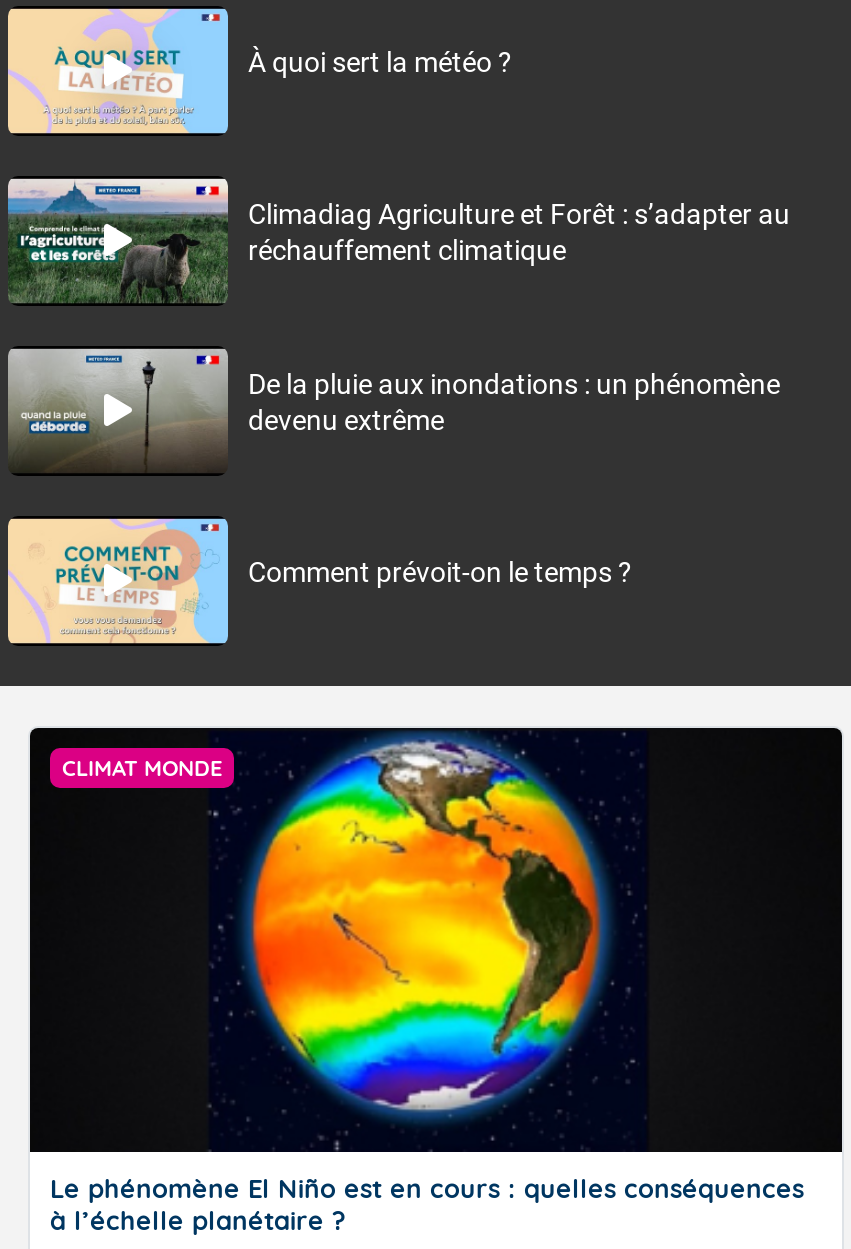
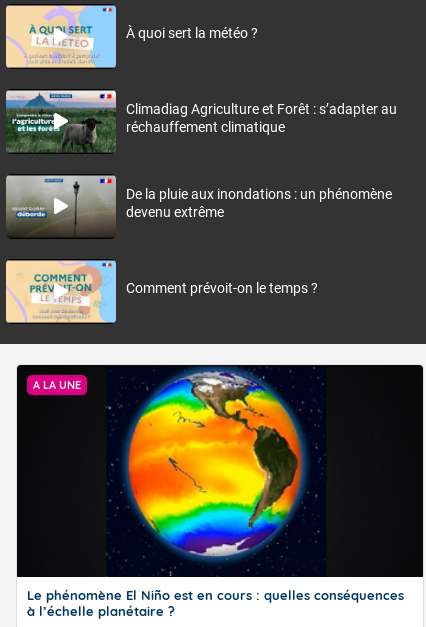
[62,753,222,781] CLIMAT MONDE -> [33,378,81,392] A LA UNE

